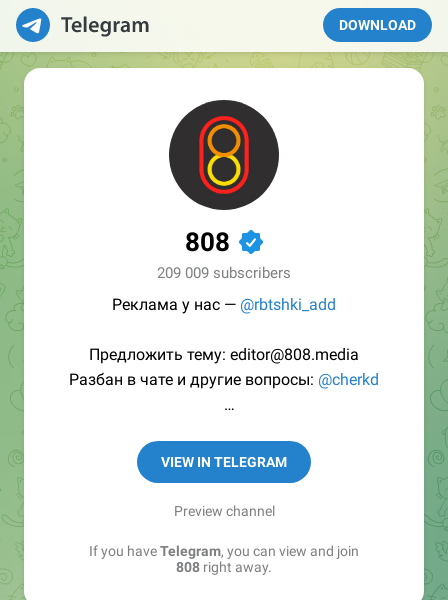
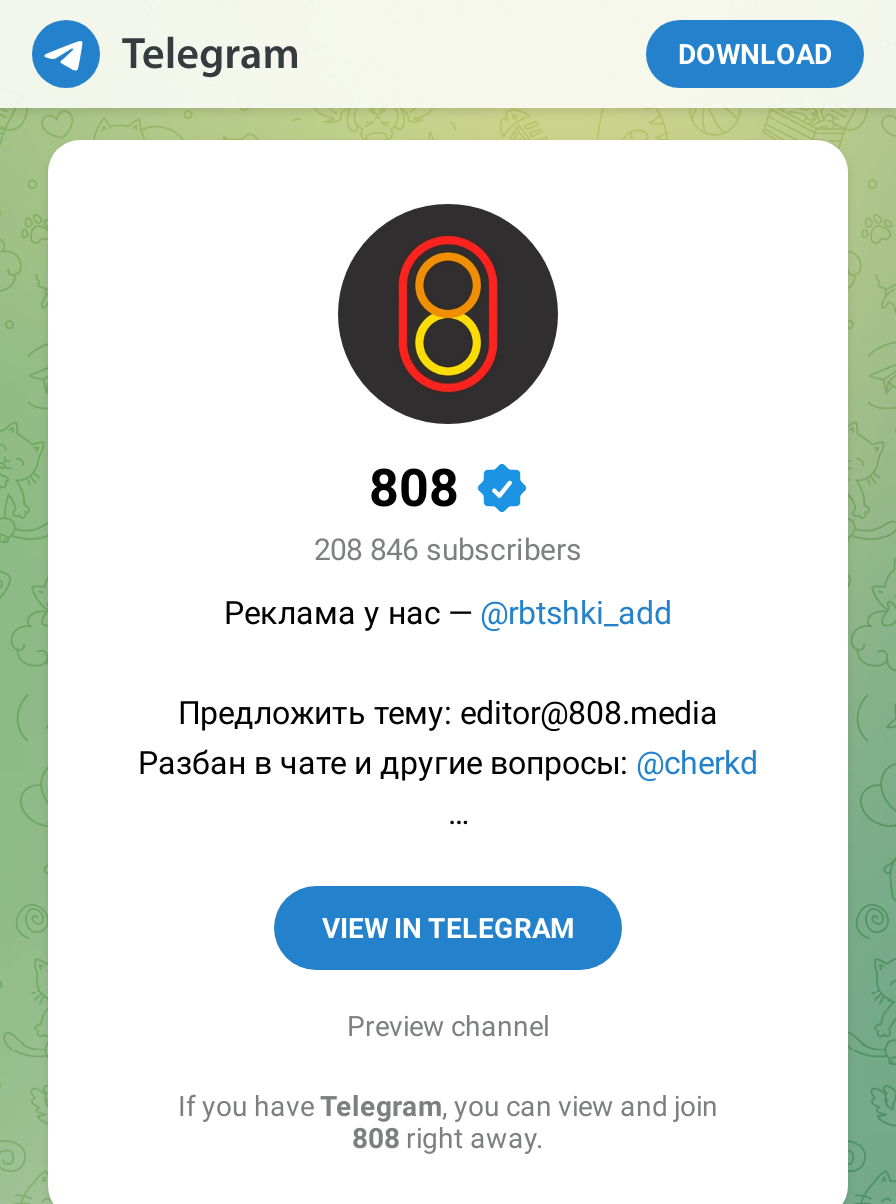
[157,264,291,282] 209 009 subscribers -> [314,532,582,568] 208 846 subscribers

